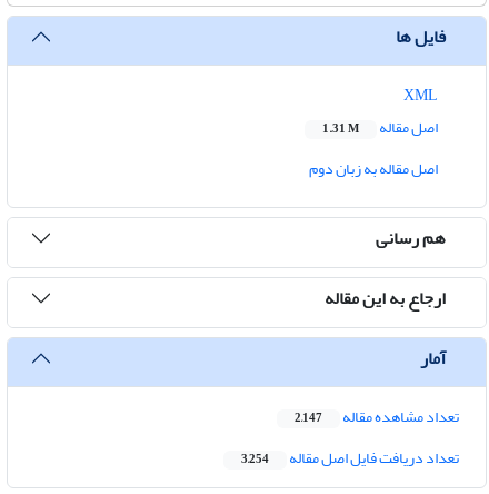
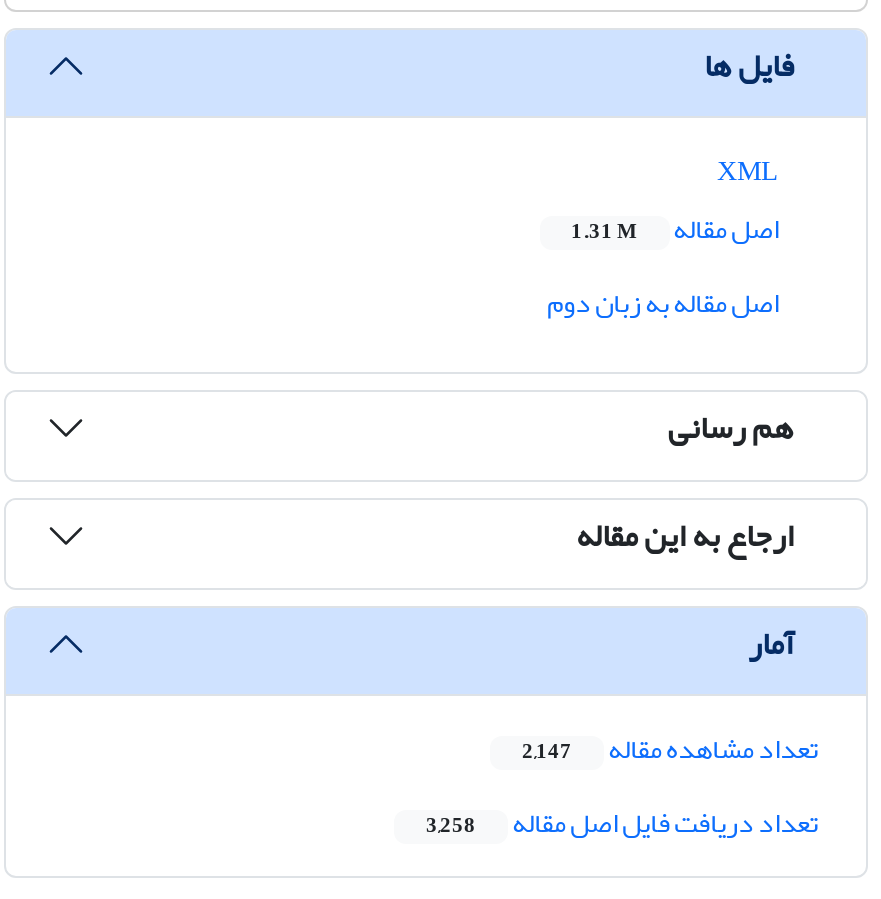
[241,443,459,473] تعداد دریافت فایل اصل مقاله 3,254 -> [426,797,818,851] تعداد دریافت فایل اصل مقاله 3,258

